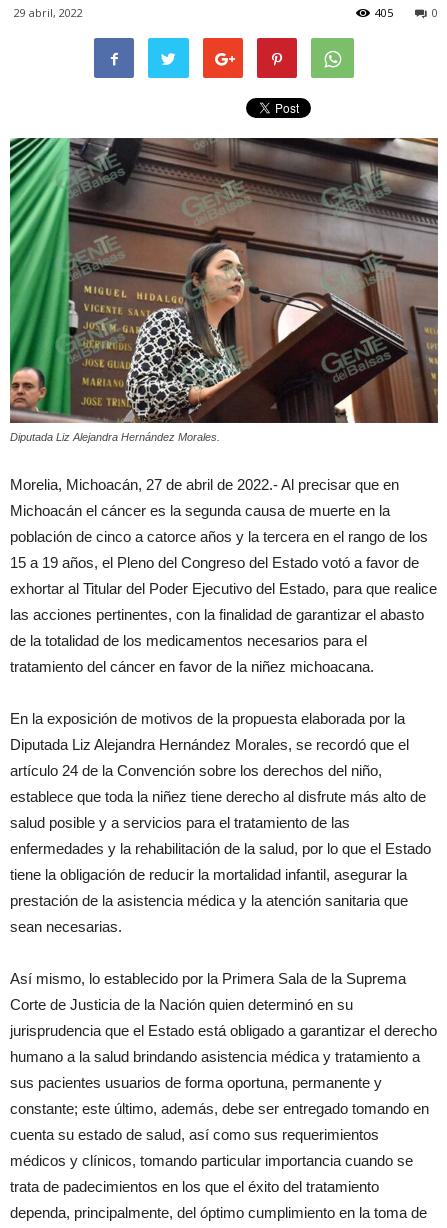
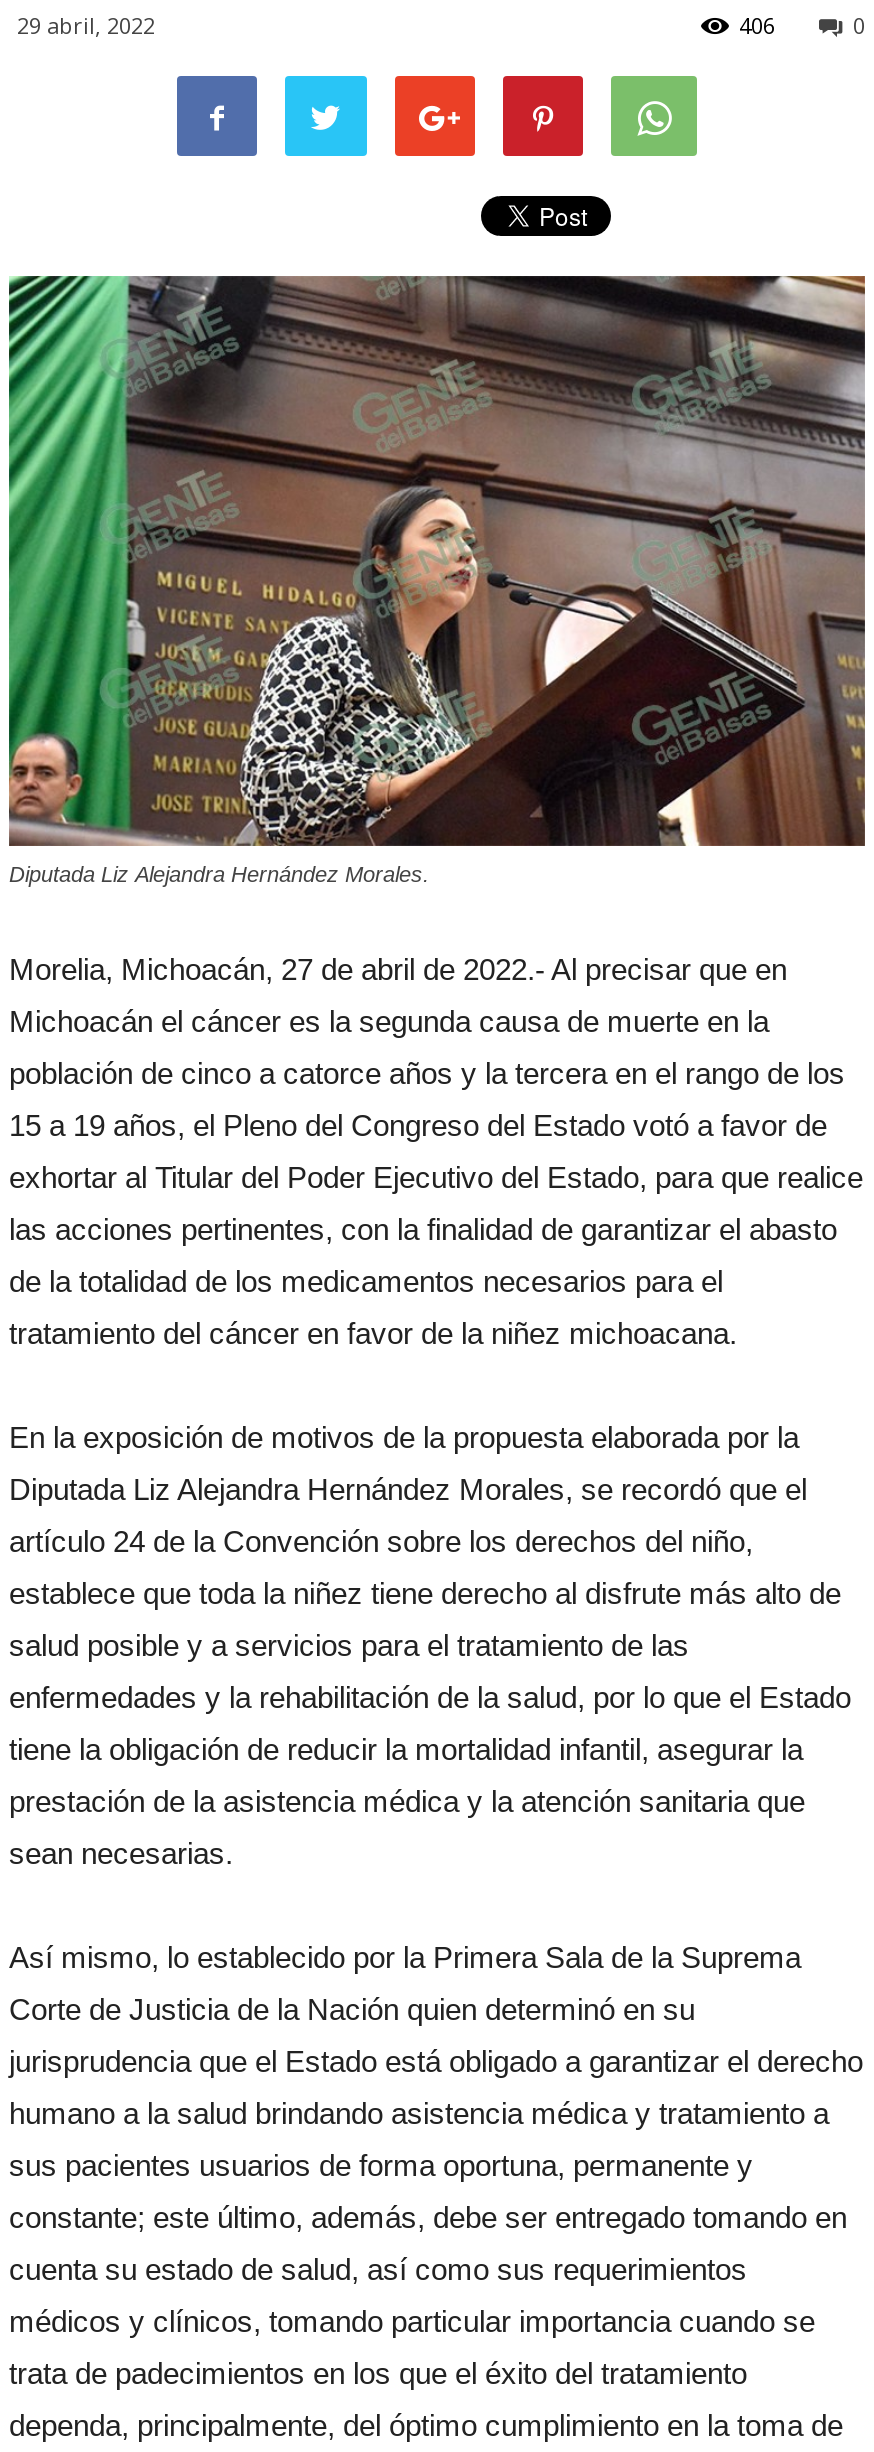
[375,5,393,20] 405 -> [739,10,775,40] 406

